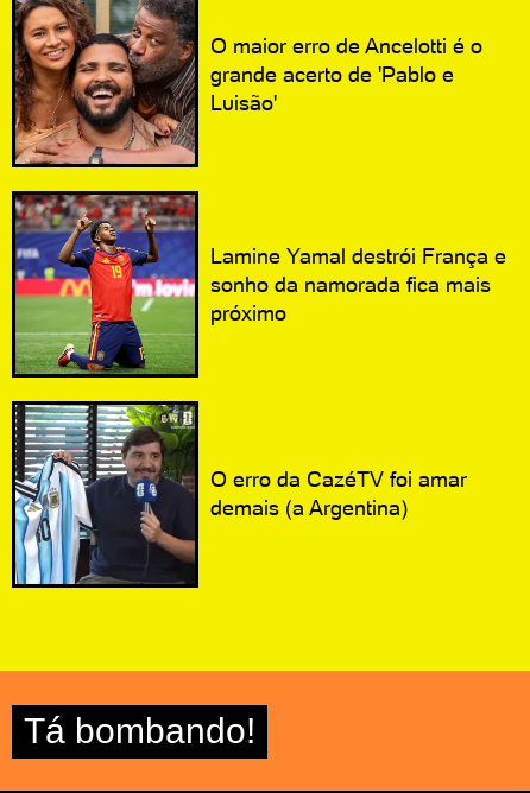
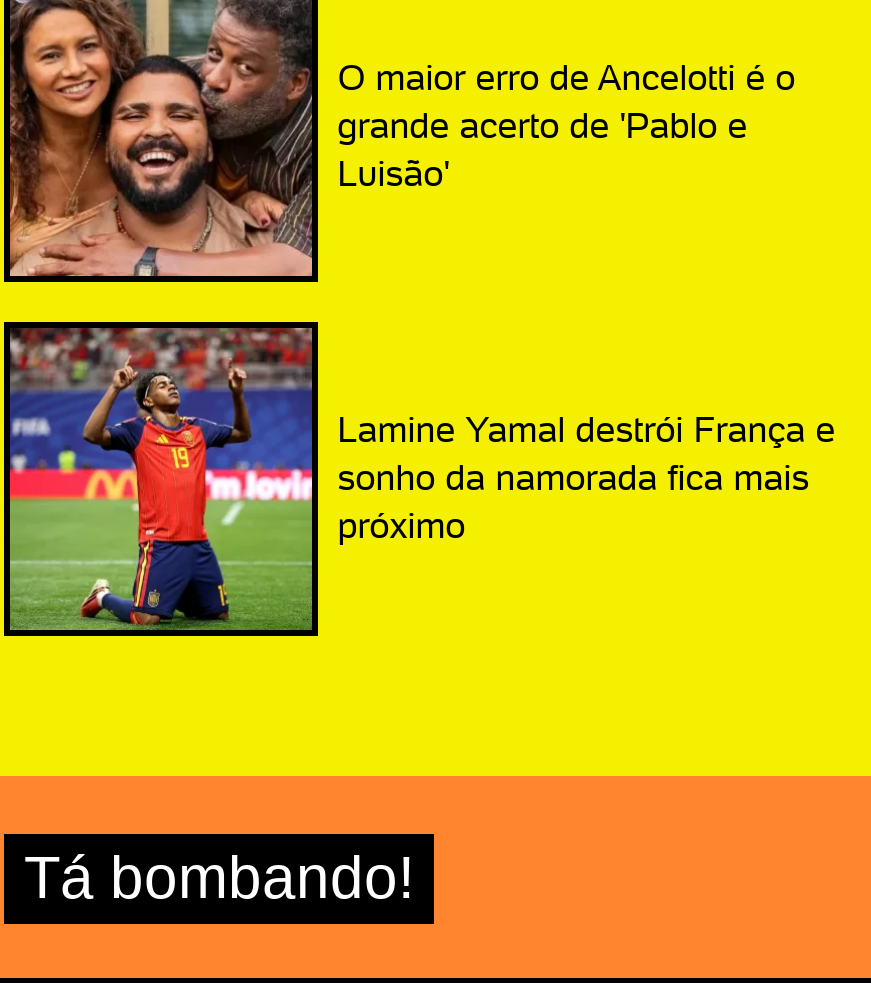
[14,404,467,585] [image] | O erro da CazéTV foi amar | demais (a Argentina) -> none

